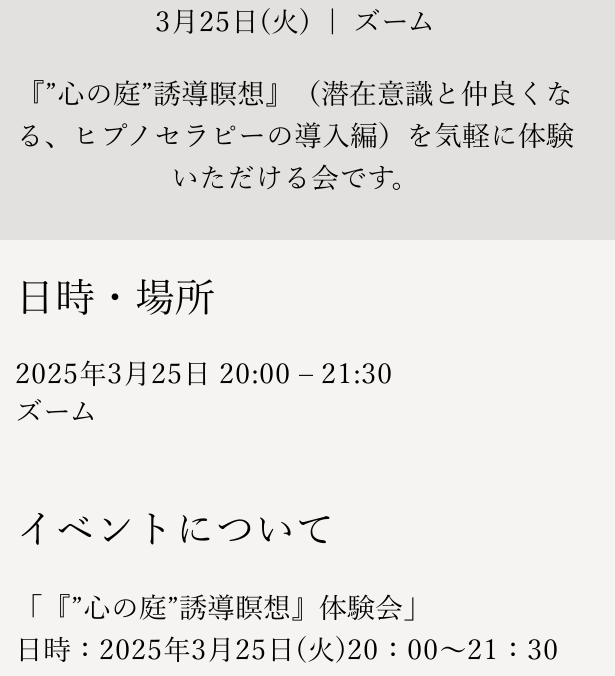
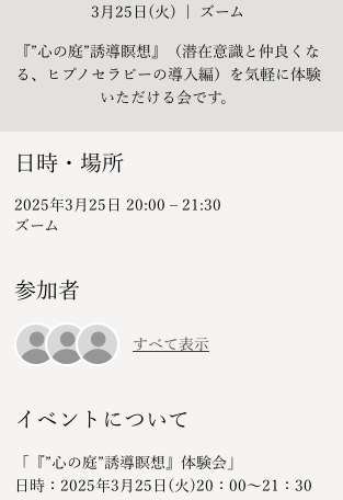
none -> [14,279,209,353] 参加者 | すべて表示

